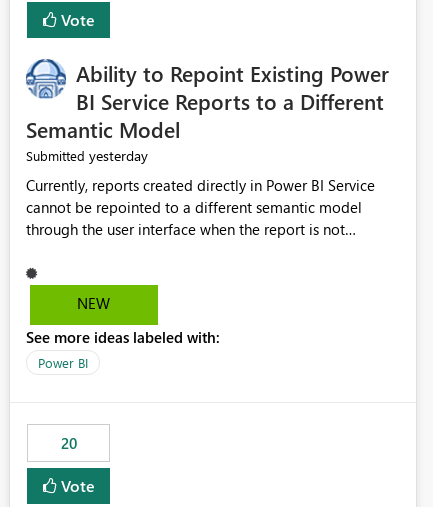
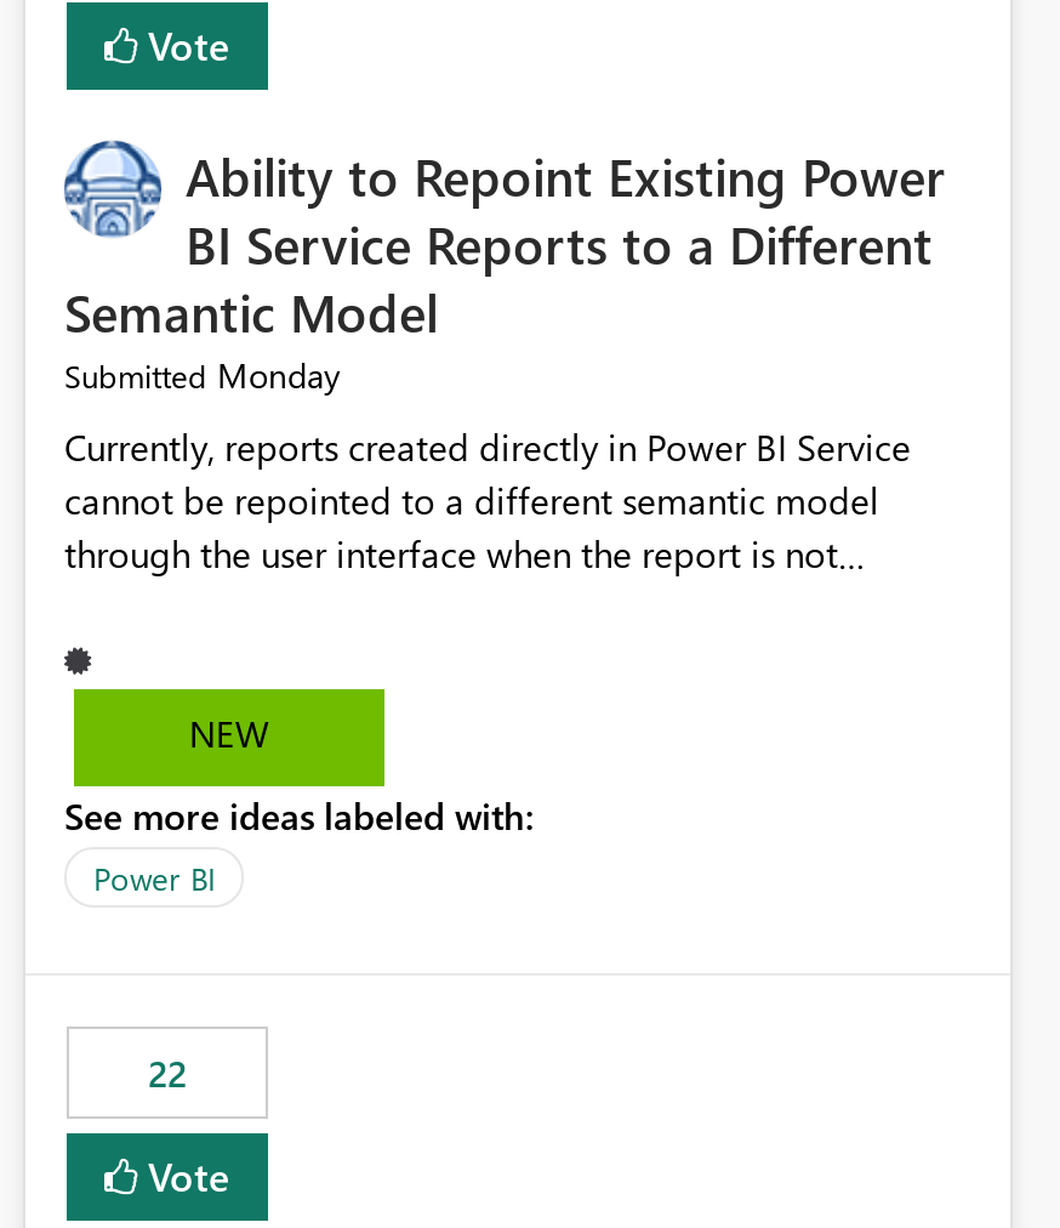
[26,146,148,165] Submitted yesterday -> [64,353,341,399] Submitted Monday
[60,433,76,453] 20 -> [148,1049,187,1098] 22

